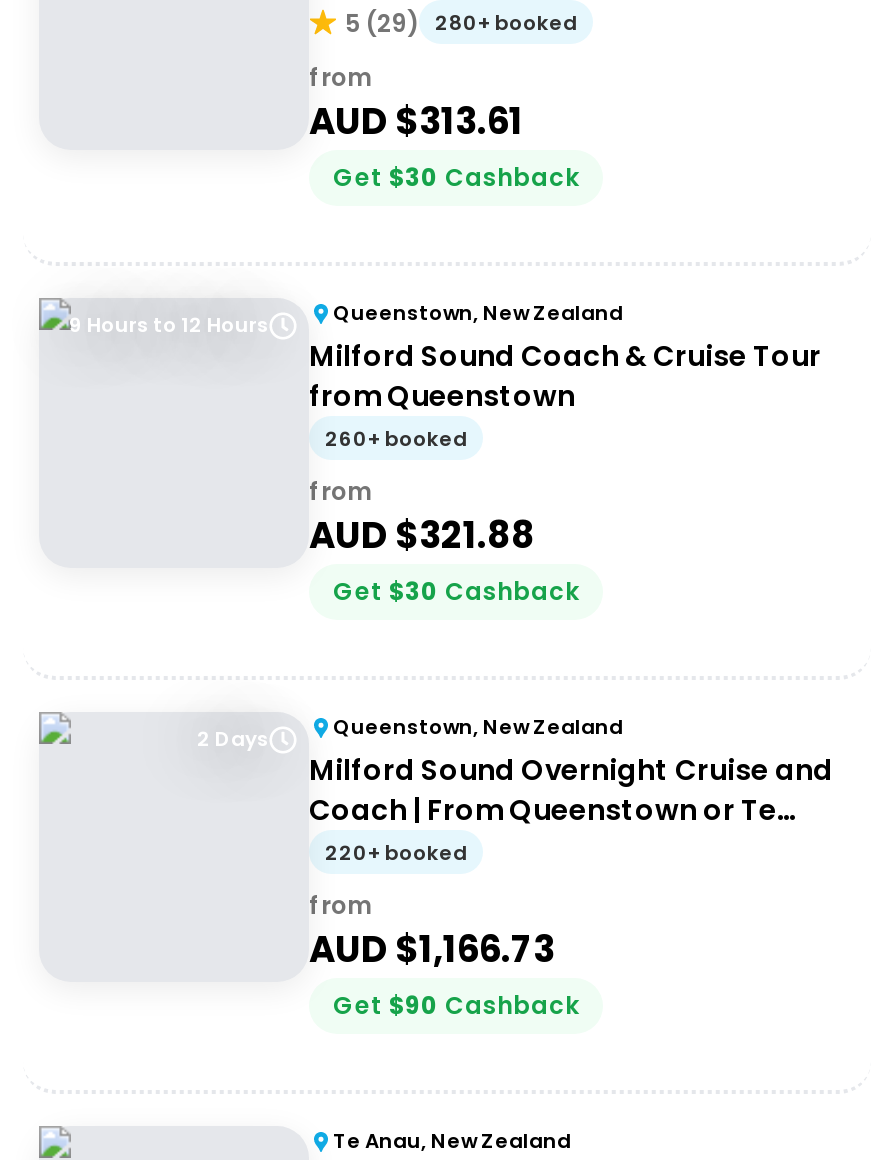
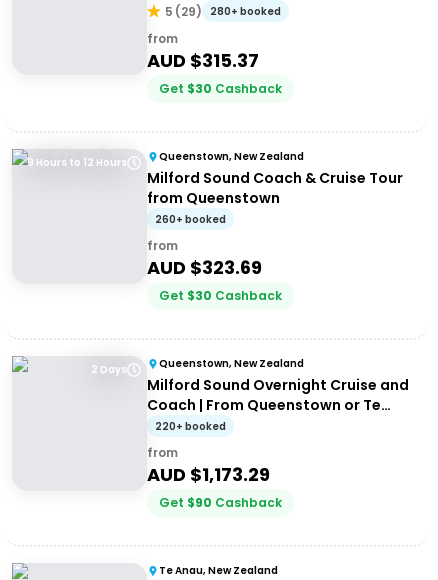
[309,96,523,146] AUD $313.61 -> [147,48,259,73] AUD $315.37
[309,510,535,560] AUD $321.88 -> [147,255,262,280] AUD $323.69
[309,924,555,974] AUD $1,166.73 -> [147,462,270,487] AUD $1,173.29

